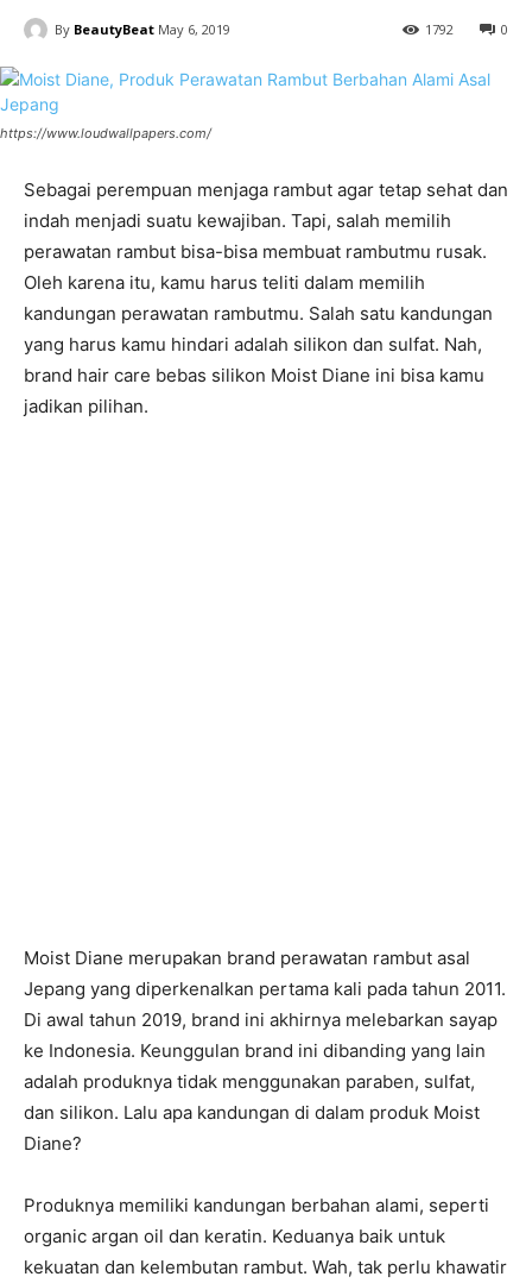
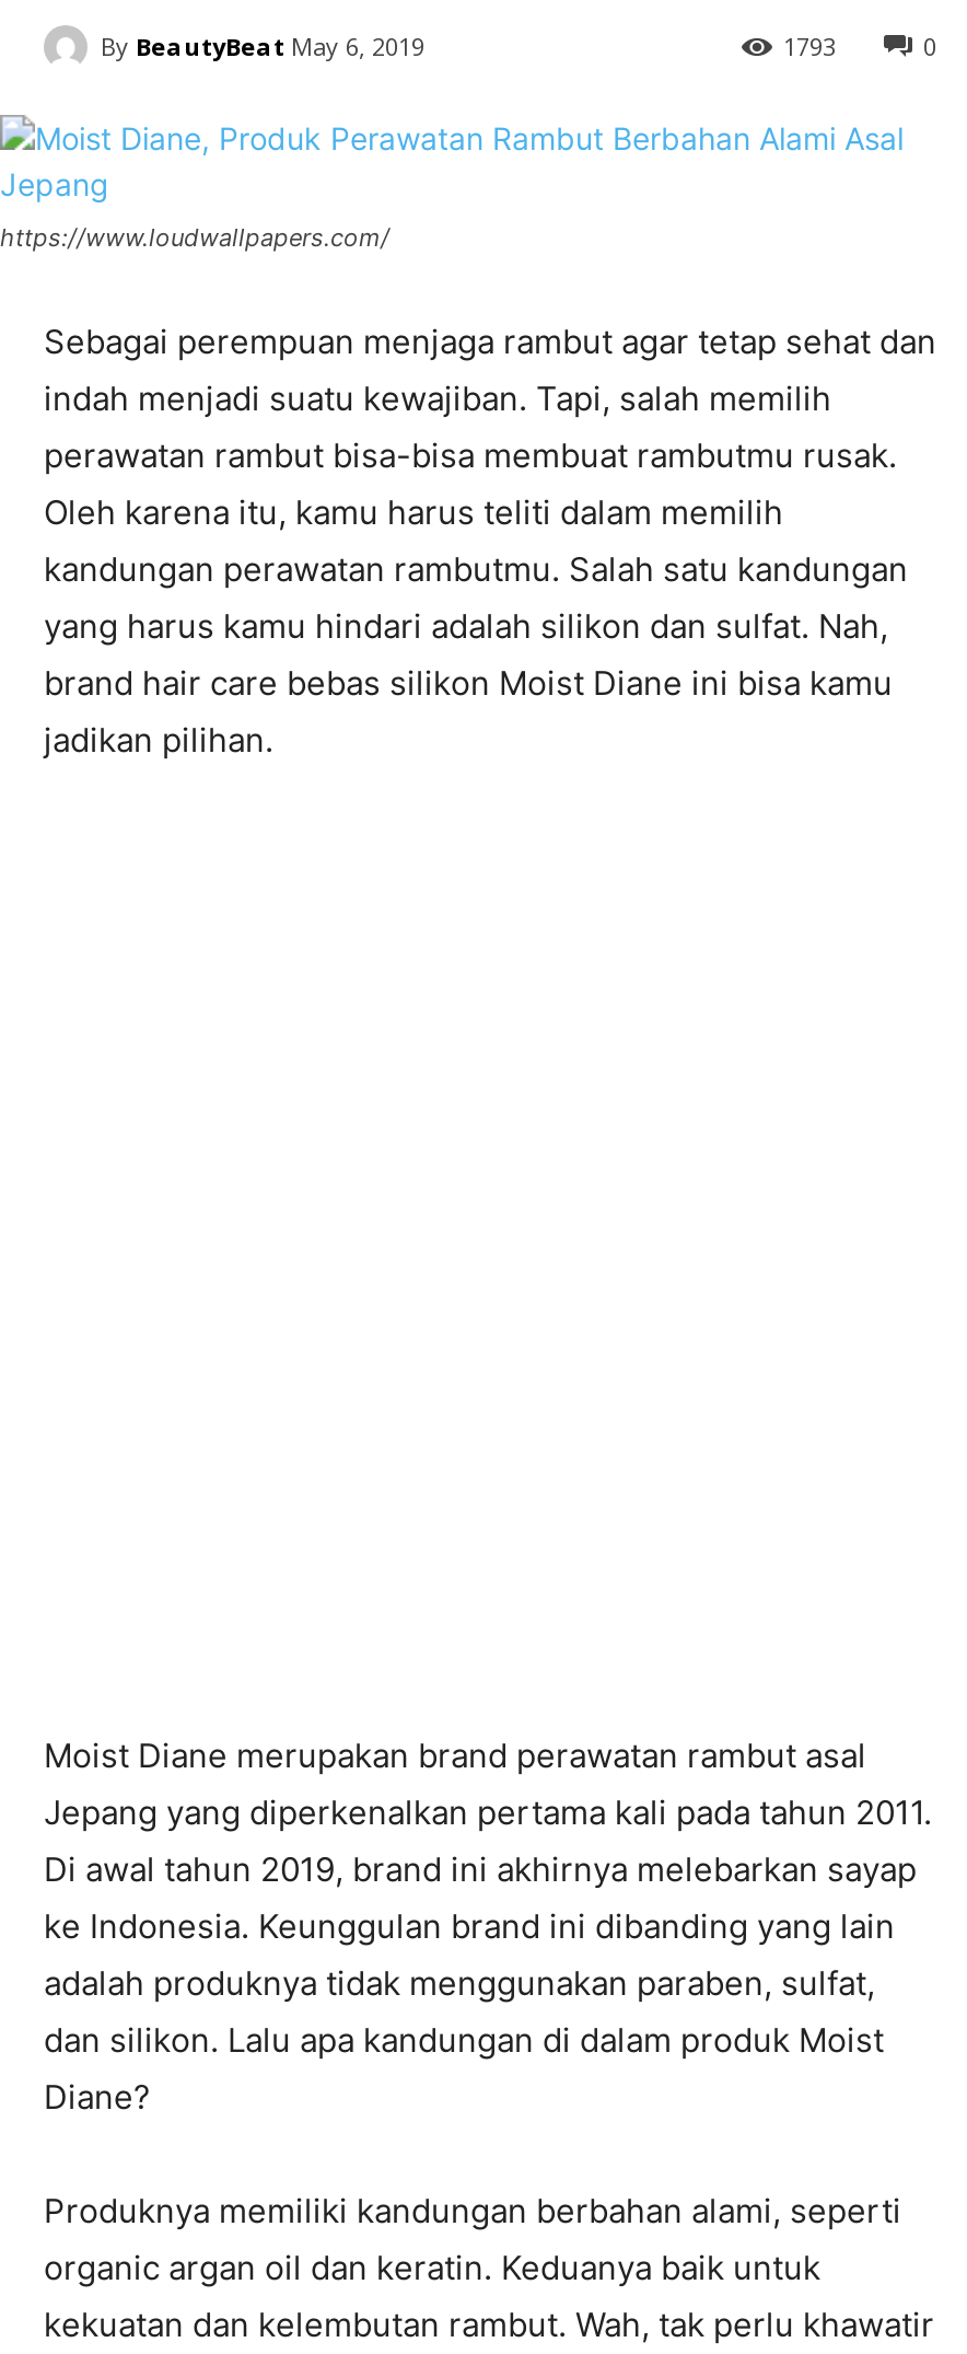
[425,20,454,38] 1792 -> [783,30,836,63] 1793

